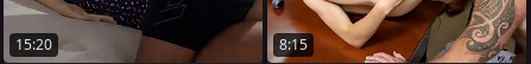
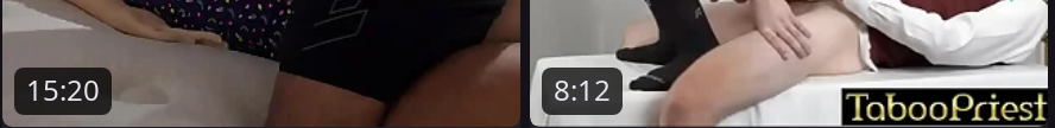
[279,34,308,55] 8:15 -> [554,69,611,109] 8:12

